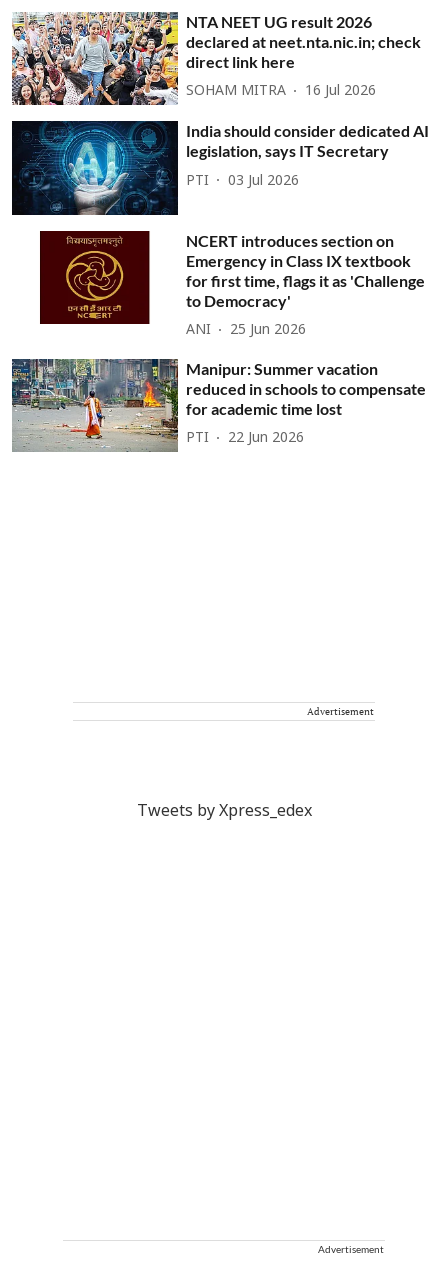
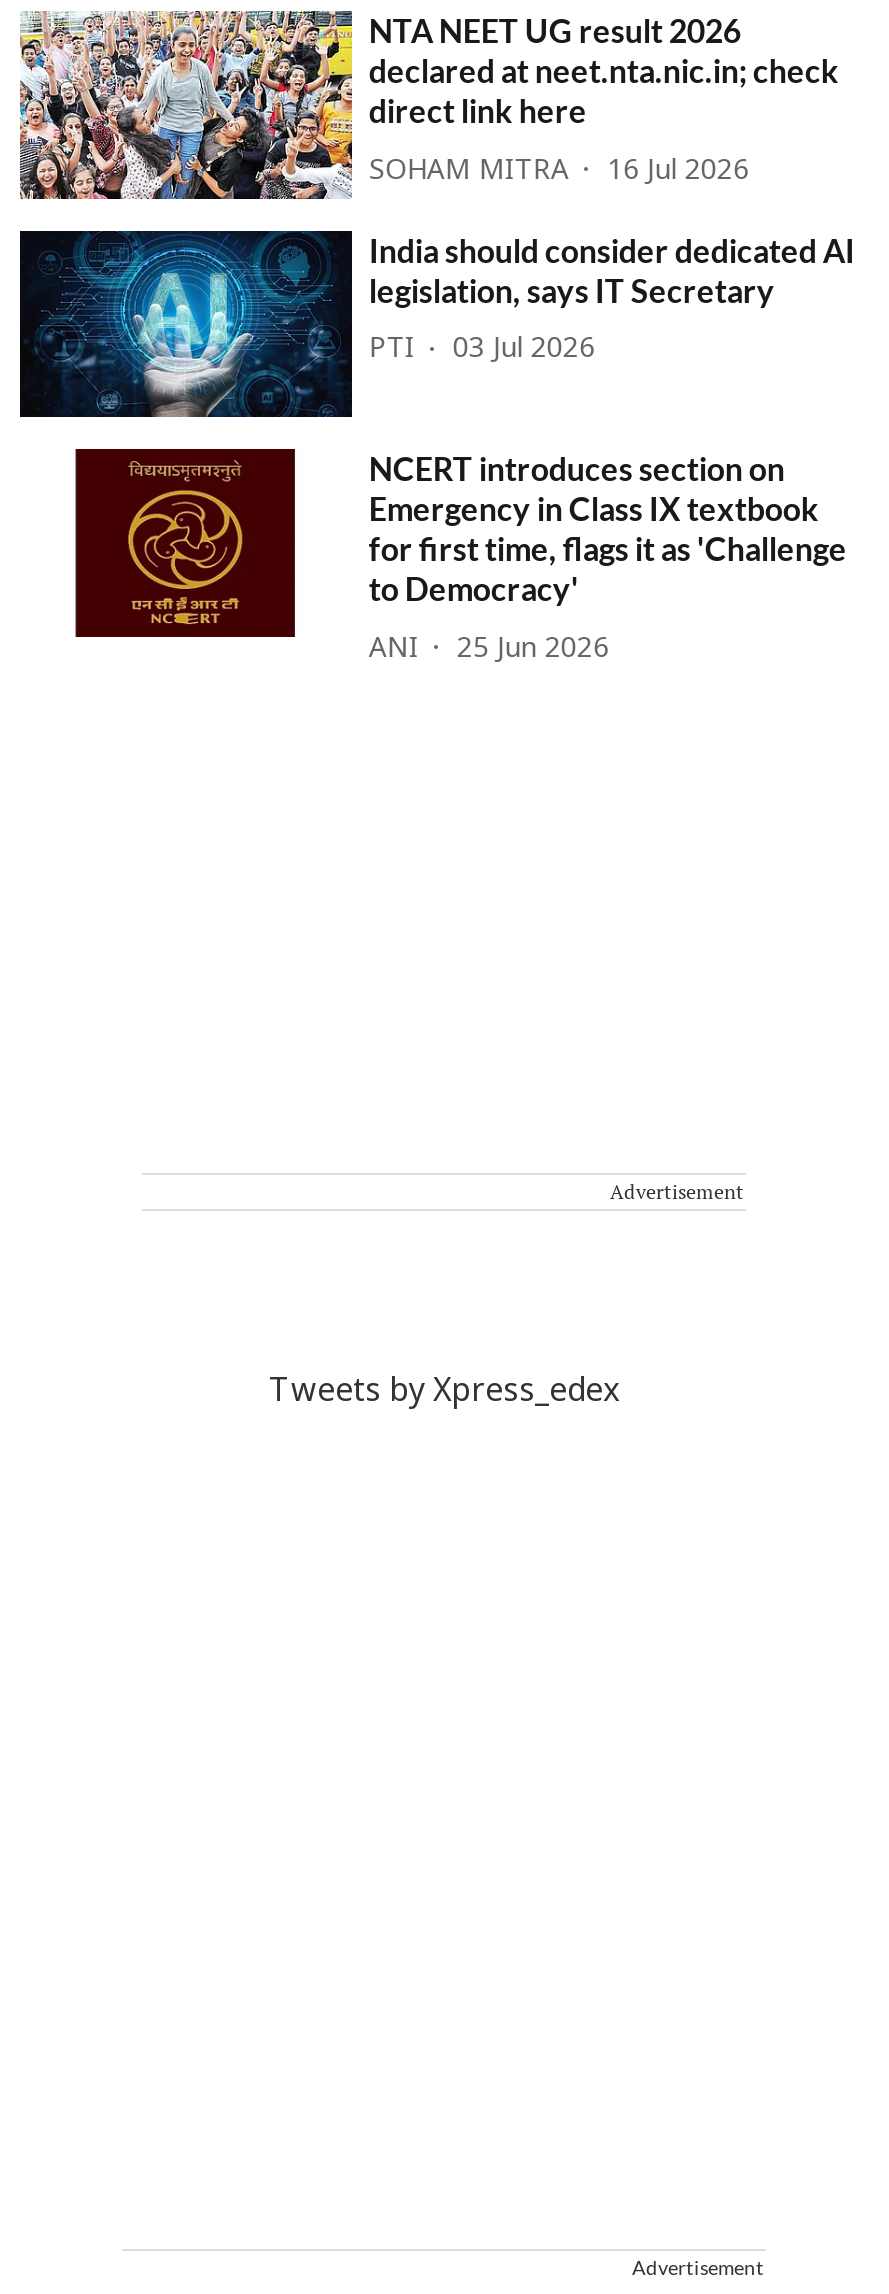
[11,358,426,453] [image] | Manipur: Summer vacation | reduced in schools to compensate | for academic time lost | PTI | 22 Jun 2026 -> none

